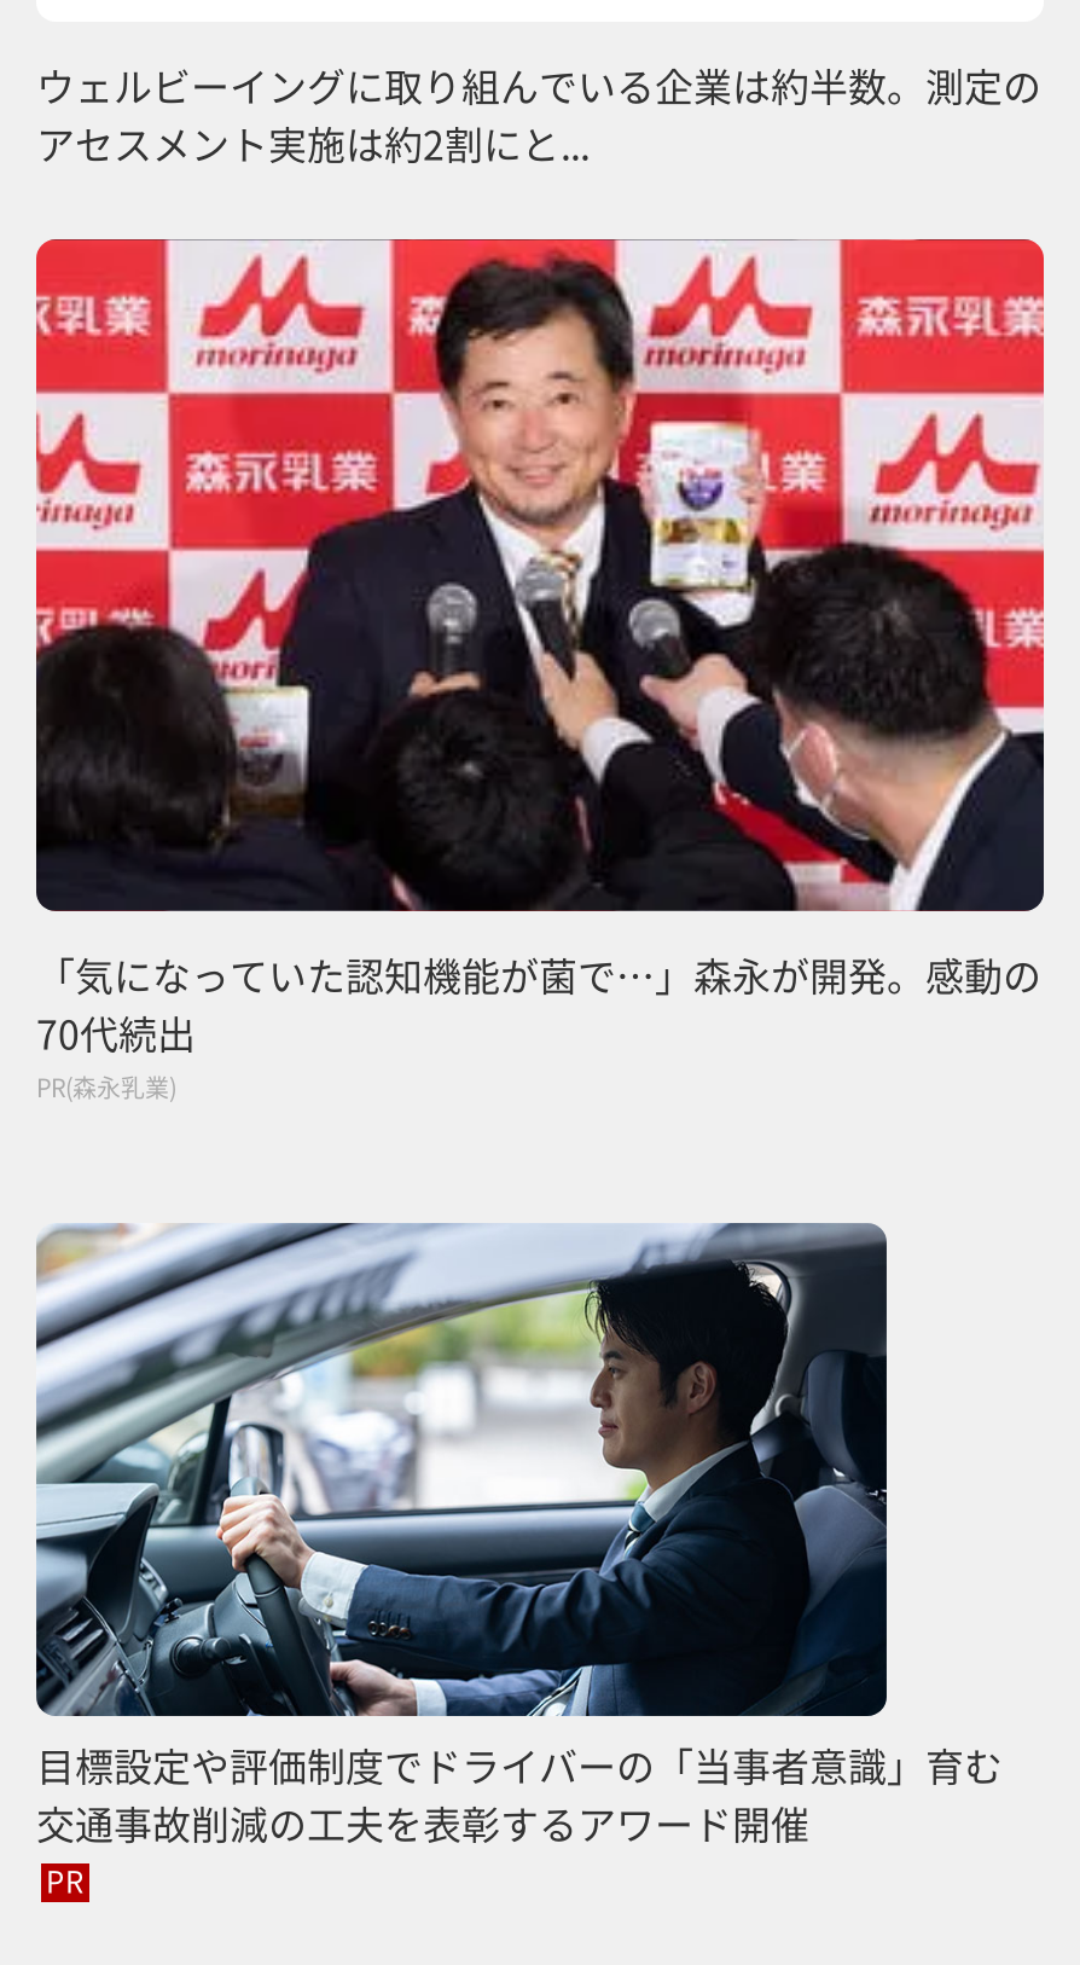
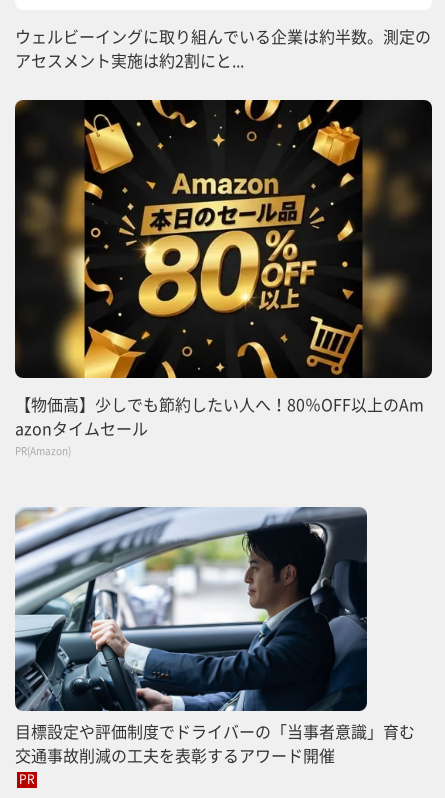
[34,237,1046,1105] [image] | 「気になっていた認知機能が菌で…」森永が開発。感動の | 70代続出 | PR(森永乳業) -> [14,99,433,458] [image] | 【物価高】少しでも節約したい人へ！80％OFF以上のAm | azonタイムセール | PR(Amazon)

